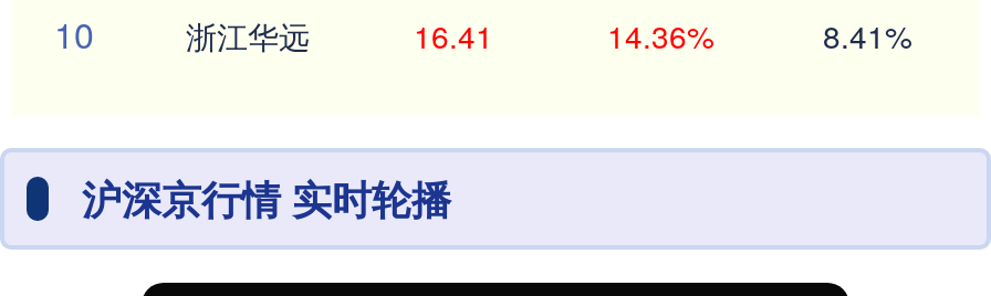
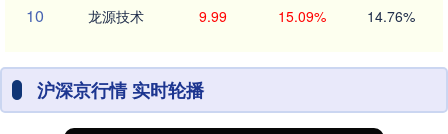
[186,13,911,57] 浙江华远 | 16.41 | 14.36% | 8.41% -> [88,6,414,26] 龙源技术 | 9.99 | 15.09% | 14.76%

